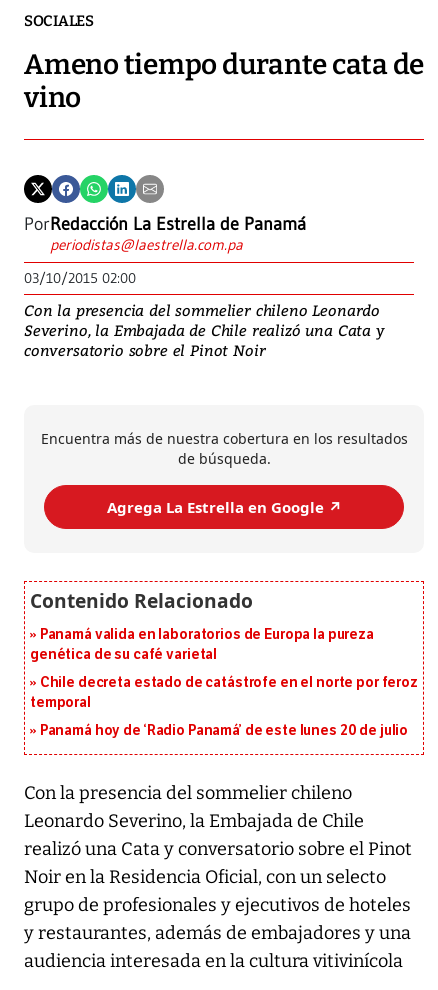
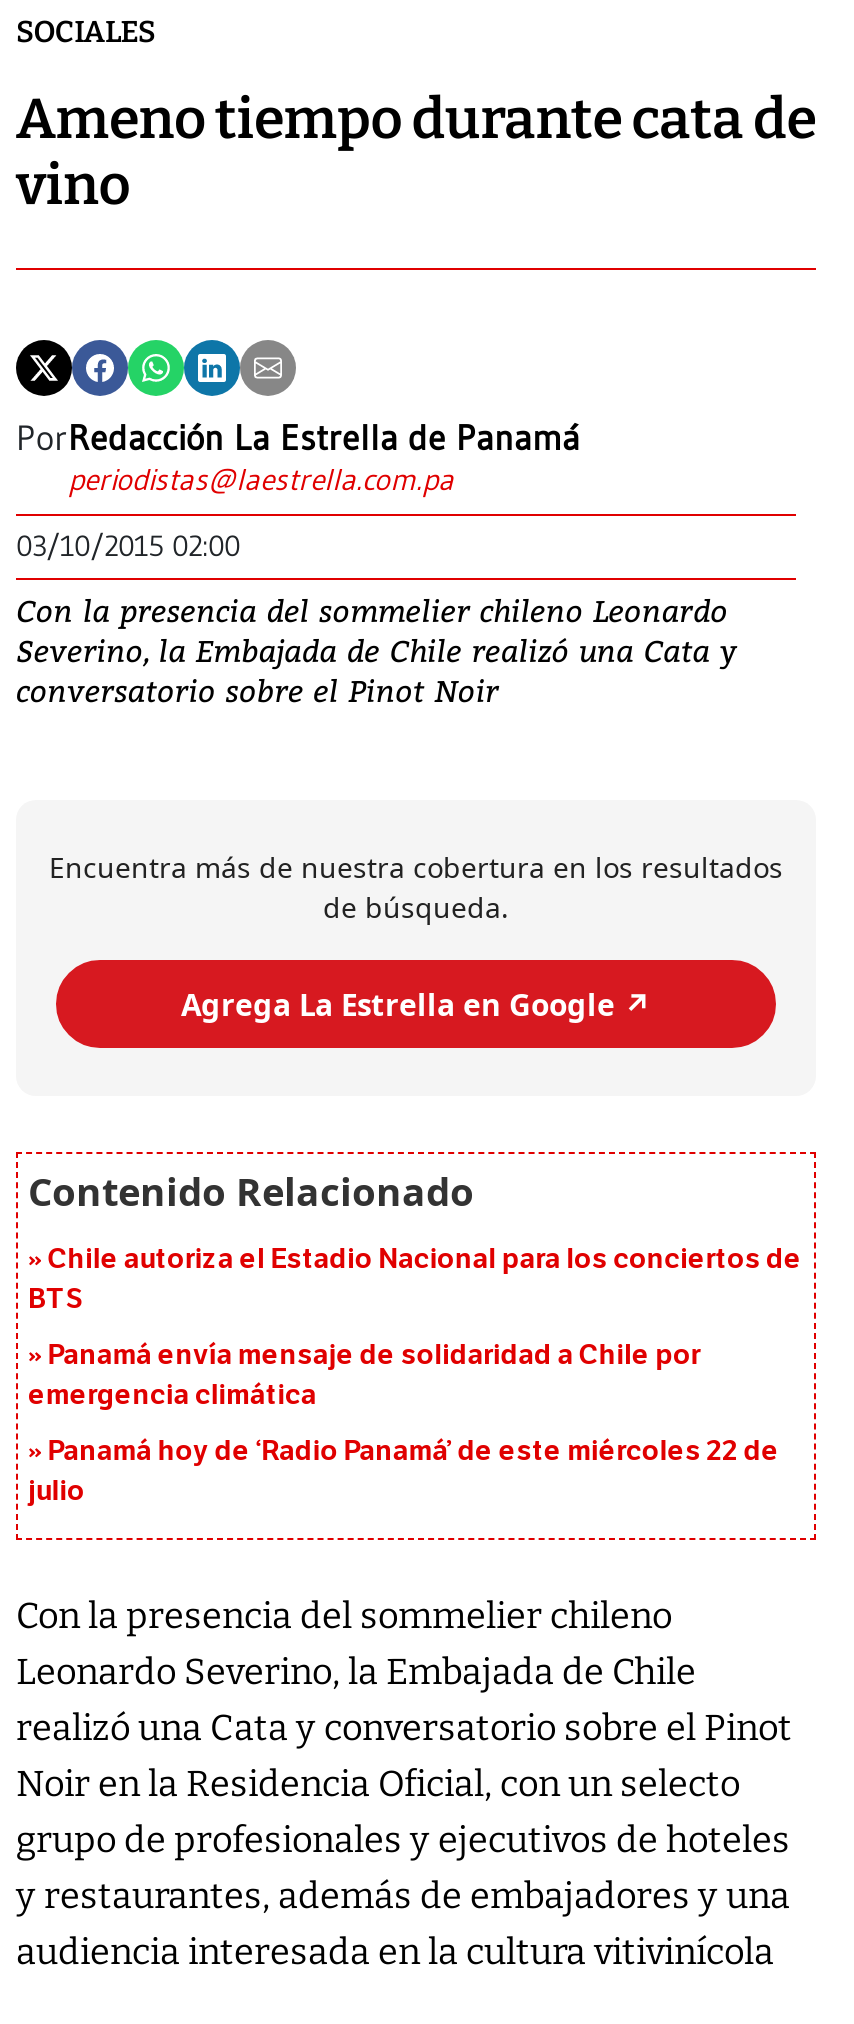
[30,626,374,663] Panamá valida en laboratorios de Europa la pureza | genética de su café varietal -> [28,1243,802,1317] Chile autoriza el Estadio Nacional para los conciertos de | BTS
[30,674,418,711] Chile decreta estado de catástrofe en el norte por feroz | temporal -> [28,1339,700,1413] Panamá envía mensaje de solidaridad a Chile por | emergencia climática
[40,722,408,739] Panamá hoy de ‘Radio Panamá’ de este lunes 20 de julio -> [28,1435,779,1509] Panamá hoy de ‘Radio Panamá’ de este miércoles 22 de | julio

